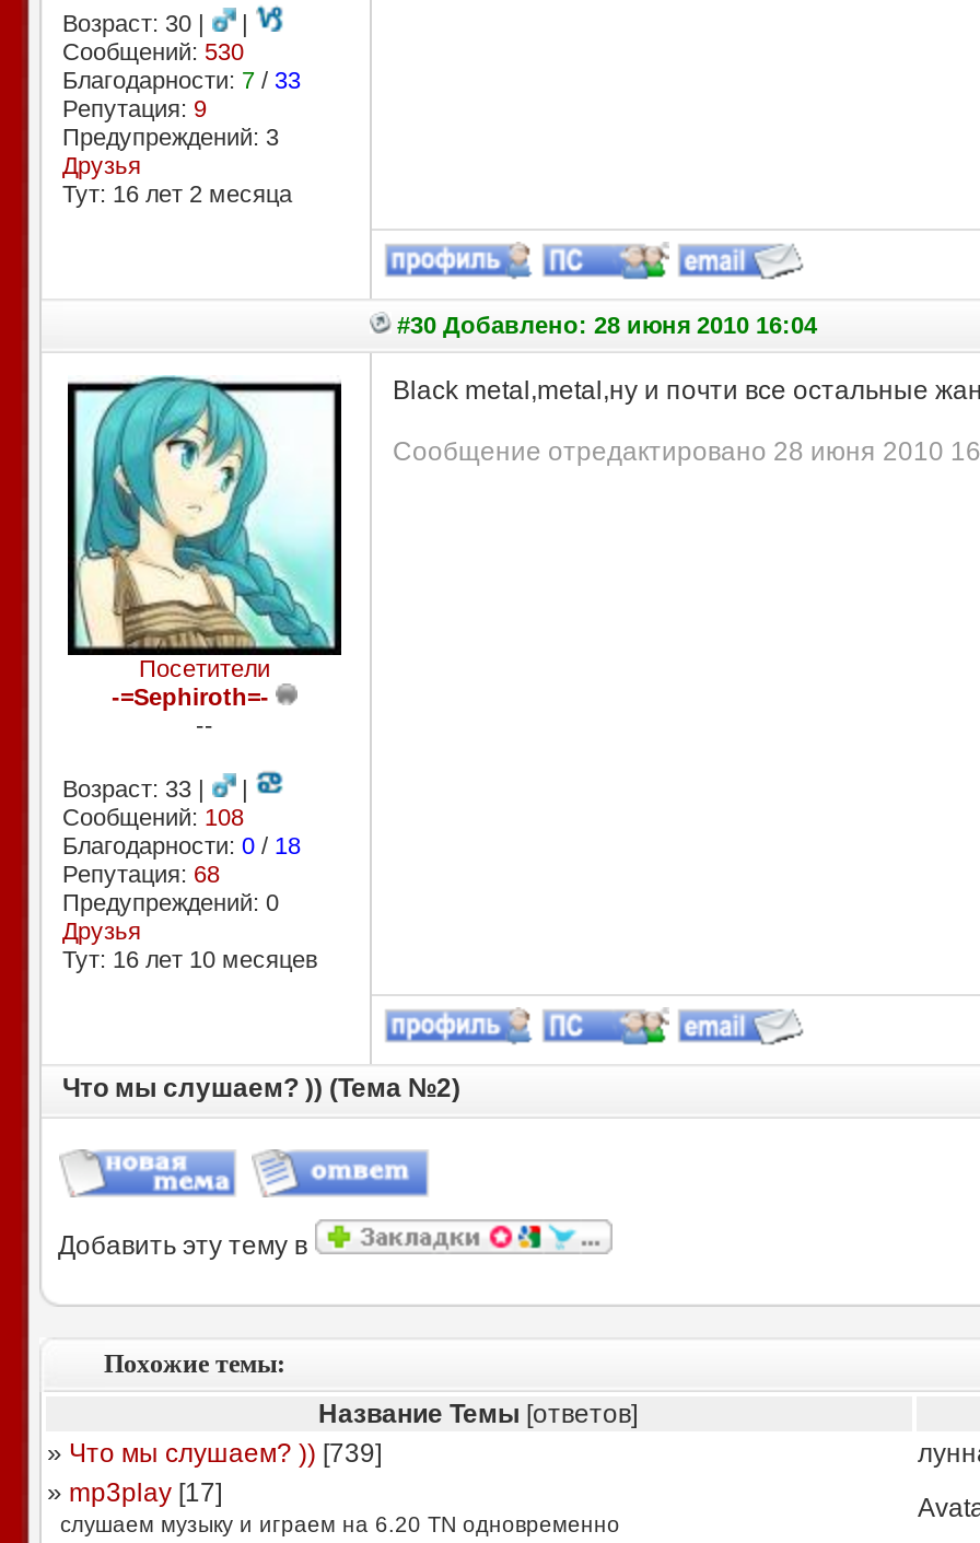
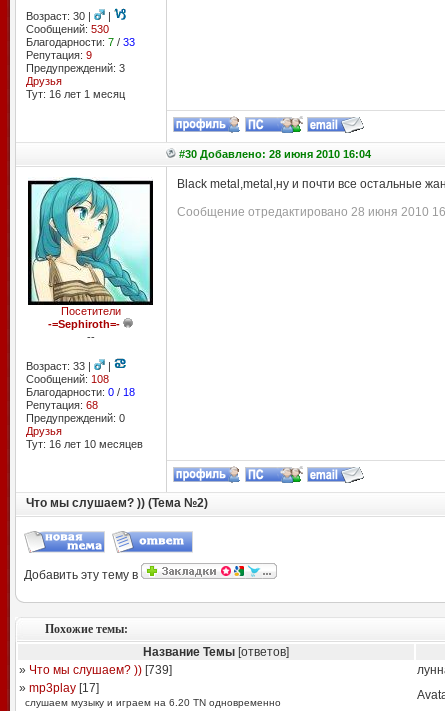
[62,180,292,207] Тут: 16 лет 2 месяцa -> [25,88,124,100] Тут: 16 лет 1 месяц

